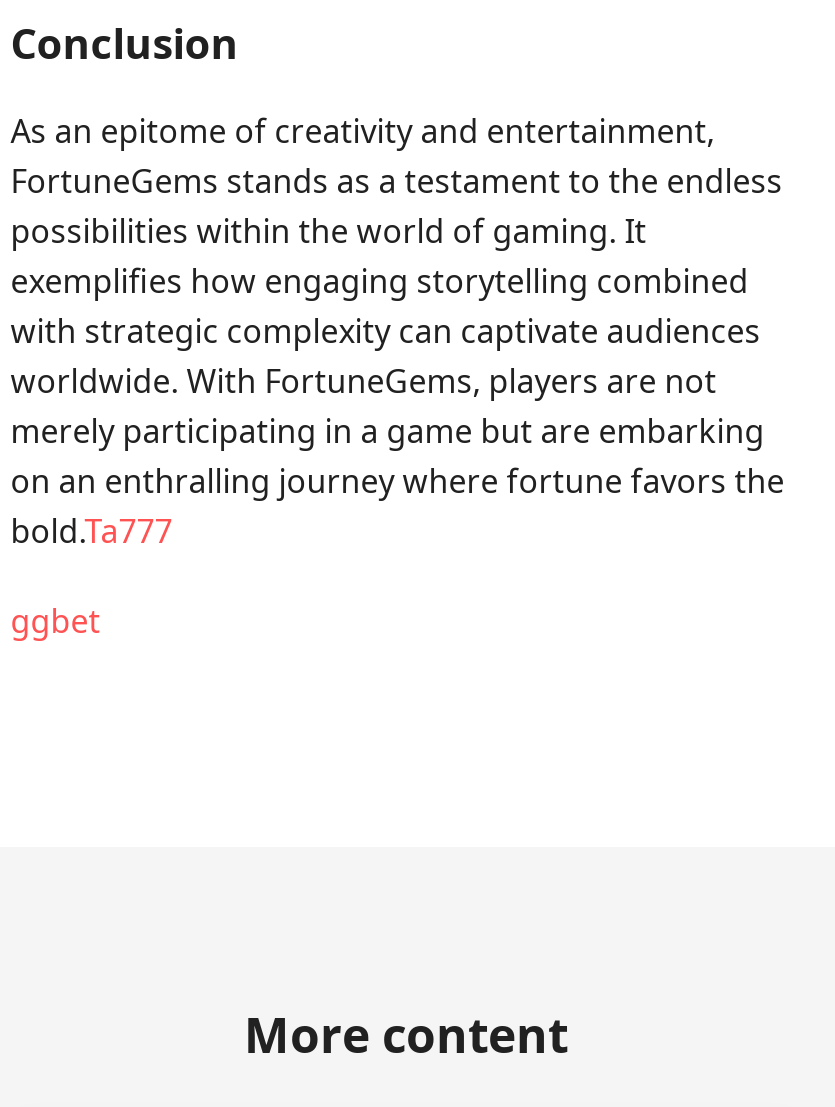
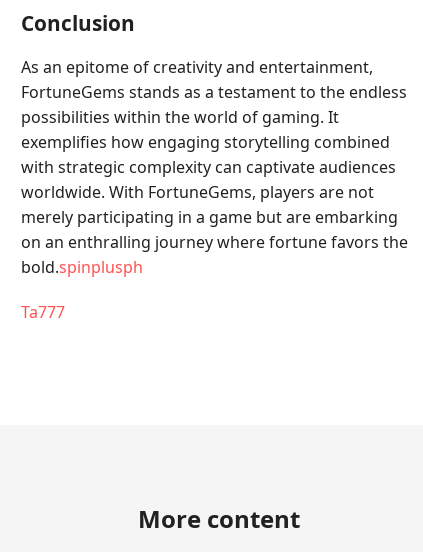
[10,509,172,553] bold.Ta777 -> [21,256,143,278] bold.spinplusph
[10,599,100,643] ggbet -> [21,301,65,323] Ta777

